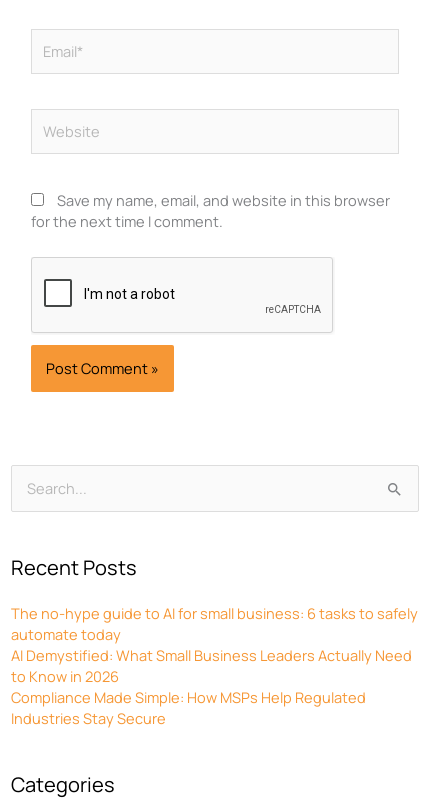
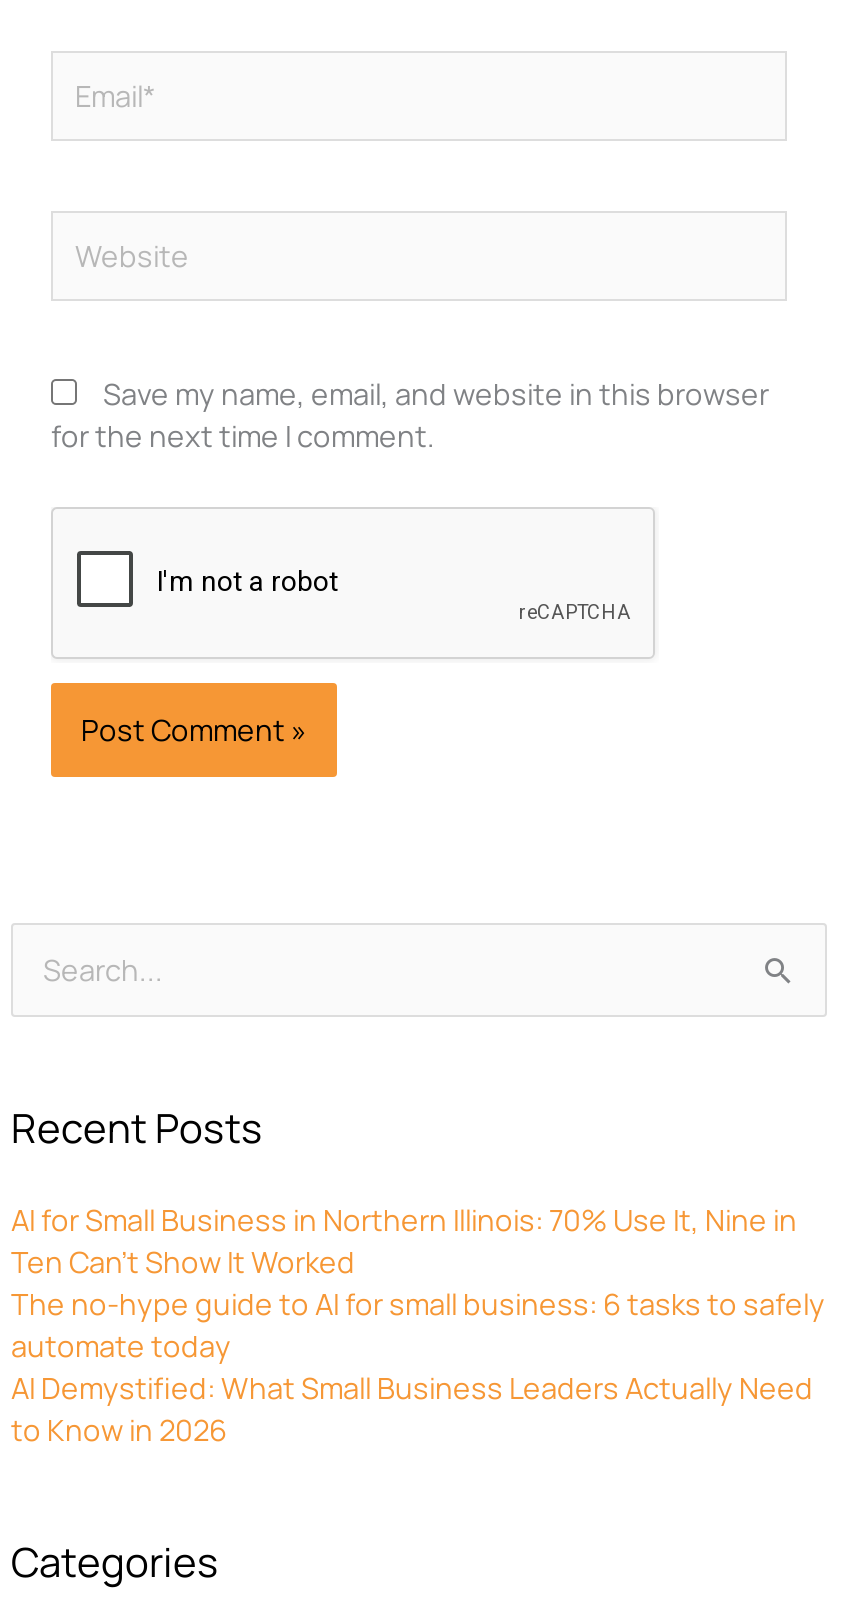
none -> [11,1199,797,1281] AI for Small Business in Northern Illinois: 70% Use It, Nine in | Ten Can’t Show It Worked
moved [11,603,418,686] -> [11,1283,825,1449]: The no-hype guide to AI for small business: 6 tasks to safely | automate today | AI Demystified: What Small Business Leaders Actually Need | to Know in 2026
[11,687,366,728] Compliance Made Simple: How MSPs Help Regulated | Industries Stay Secure -> none

